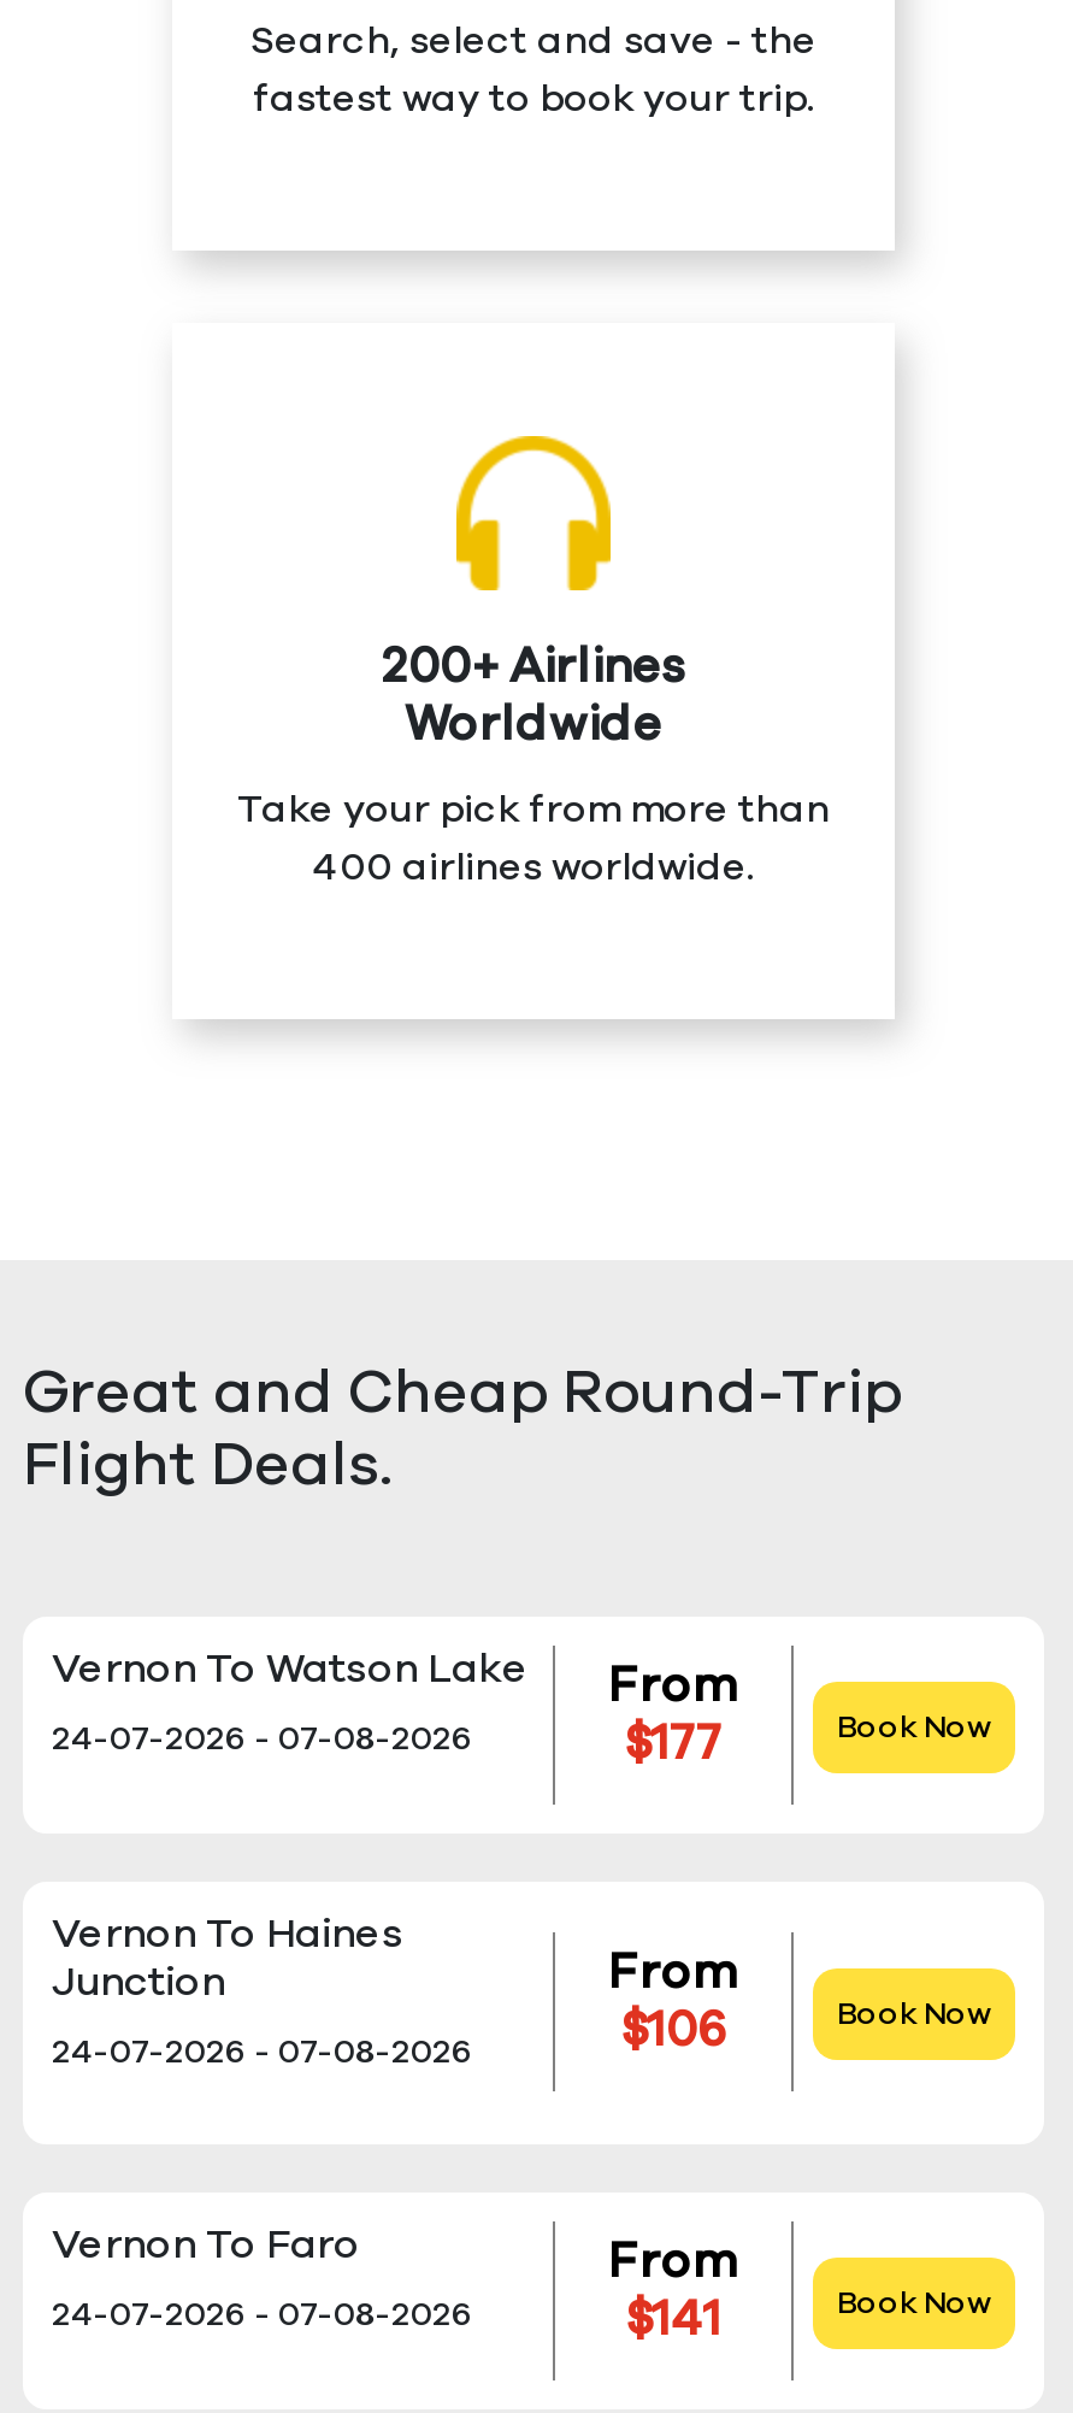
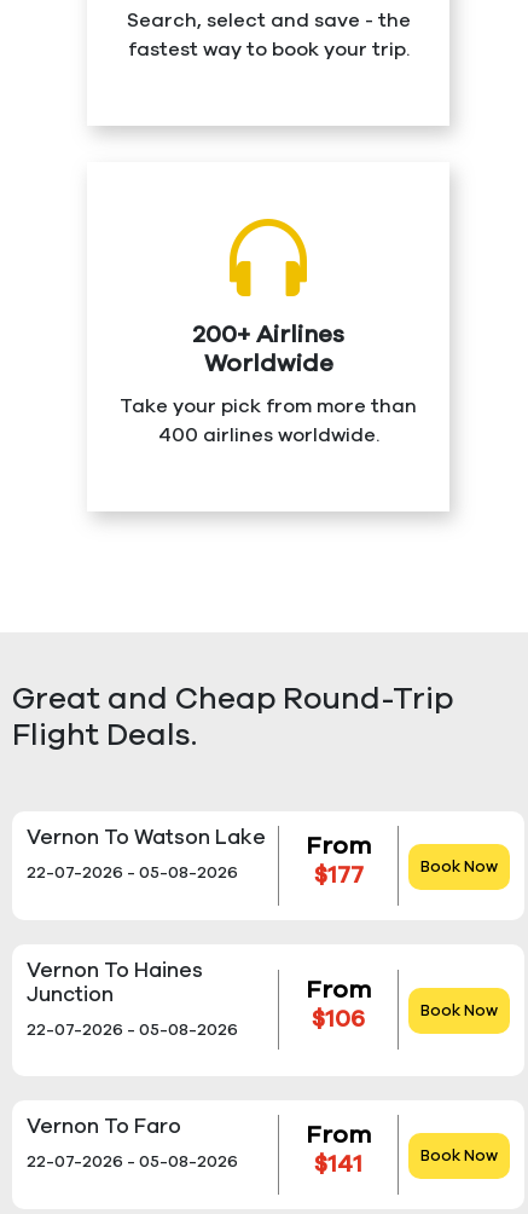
[52,1717,473,1762] 24-07-2026 - 07-08-2026 -> [27,862,238,885] 22-07-2026 - 05-08-2026
[52,2029,473,2074] 24-07-2026 - 07-08-2026 -> [27,1018,238,1041] 22-07-2026 - 05-08-2026
[52,2293,473,2338] 24-07-2026 - 07-08-2026 -> [27,1151,238,1173] 22-07-2026 - 05-08-2026

